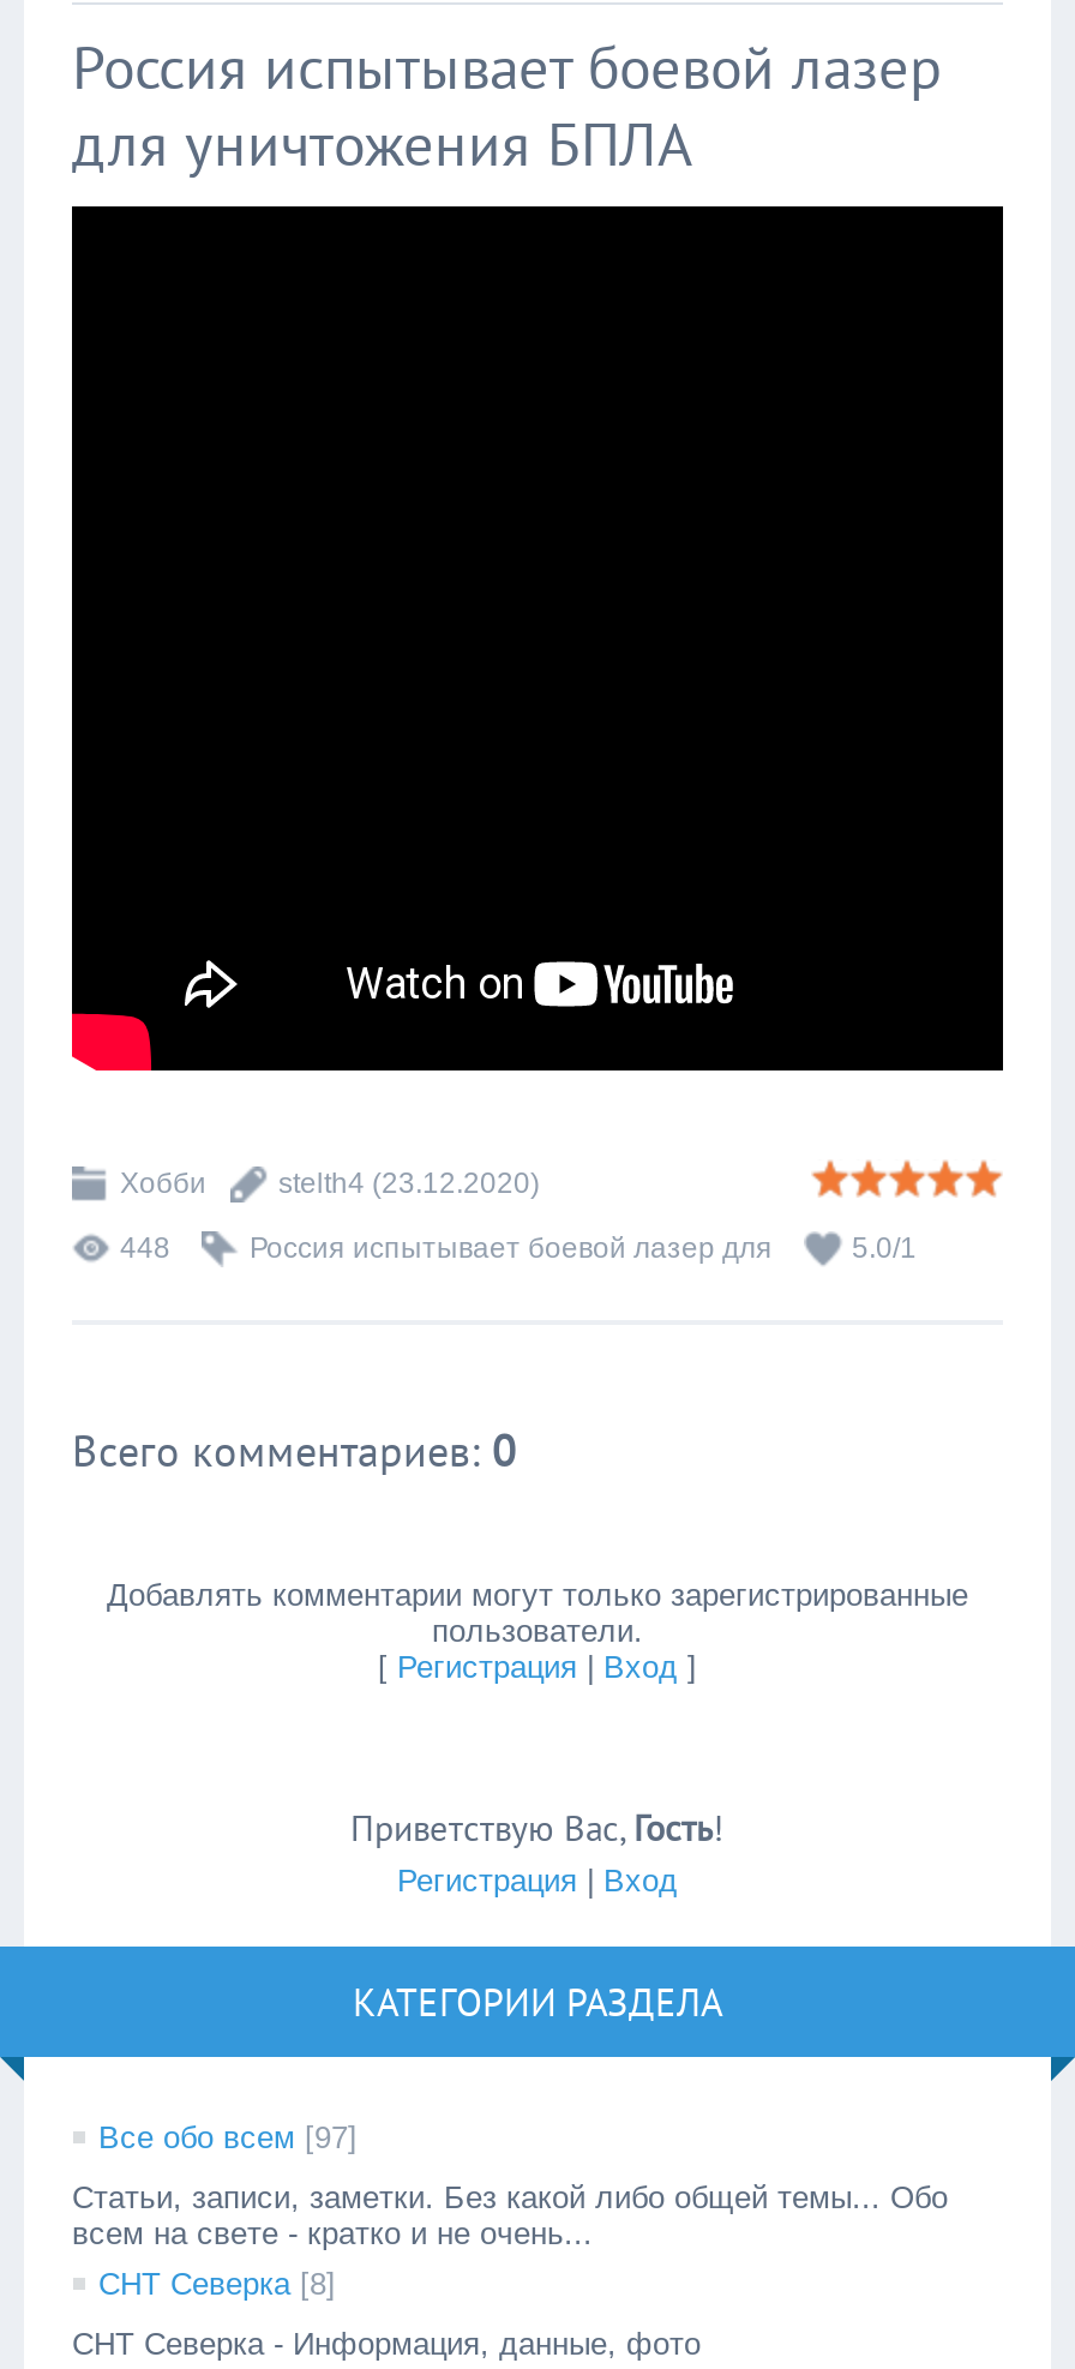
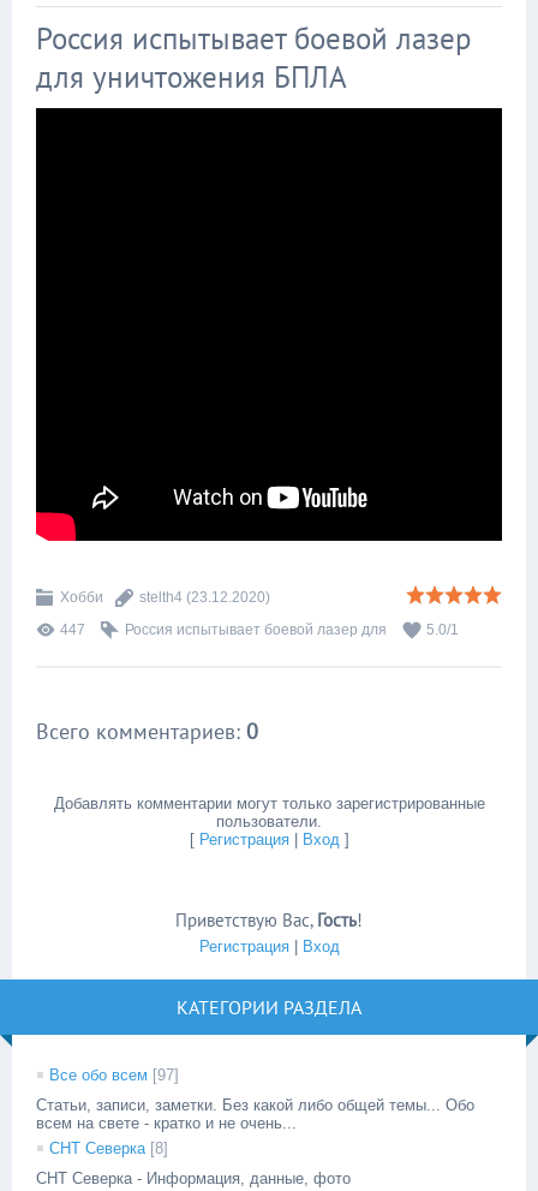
[120,1231,170,1265] 448 -> [60,621,85,638] 447

